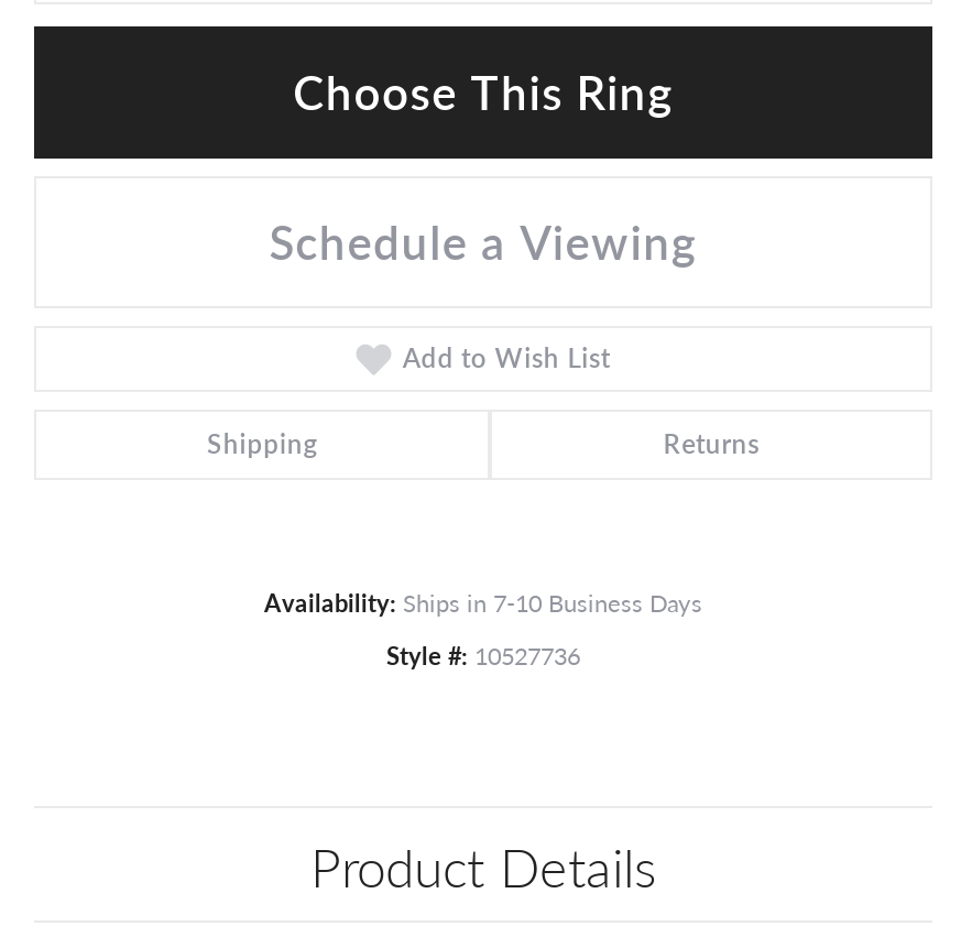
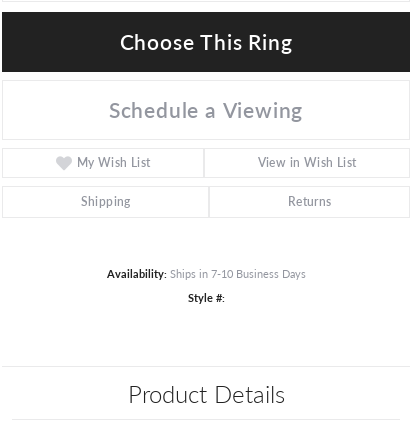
[403,340,610,377] Add to Wish List -> [77,154,356,171] My Wish List | View in Wish List
[386,639,580,672] Style #: 10527736 -> [187,290,224,305] Style #:

